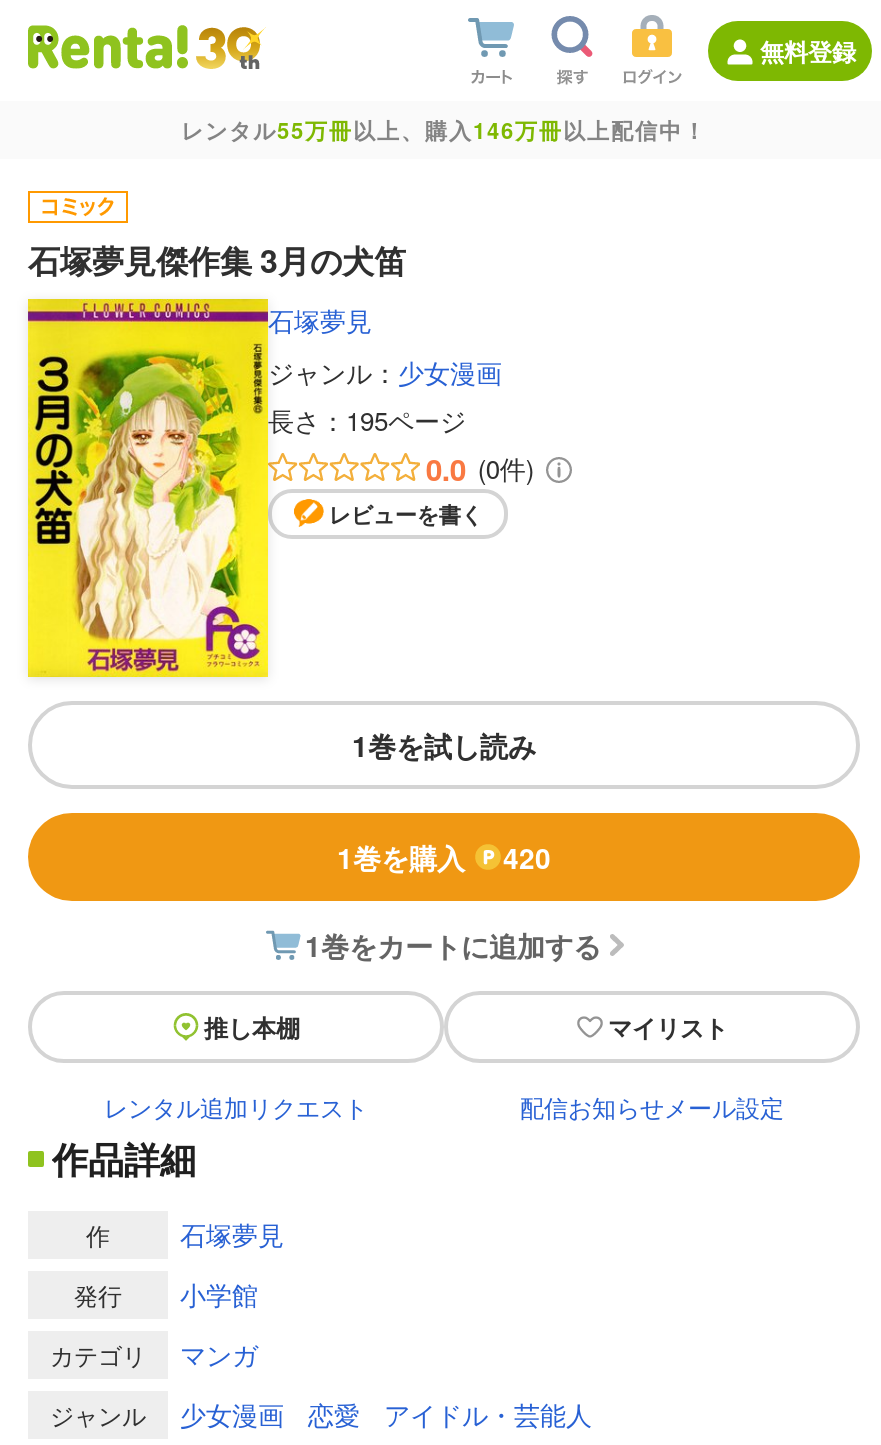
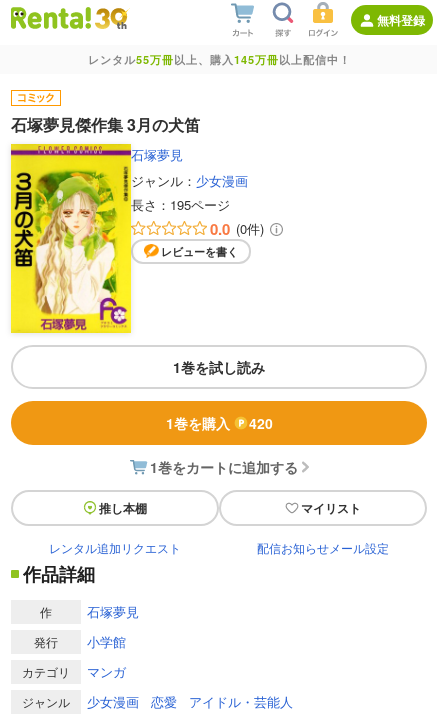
[181,115,707,145] レンタル55万冊以上、購入146万冊以上配信中！ -> [87,52,350,67] レンタル55万冊以上、購入145万冊以上配信中！

